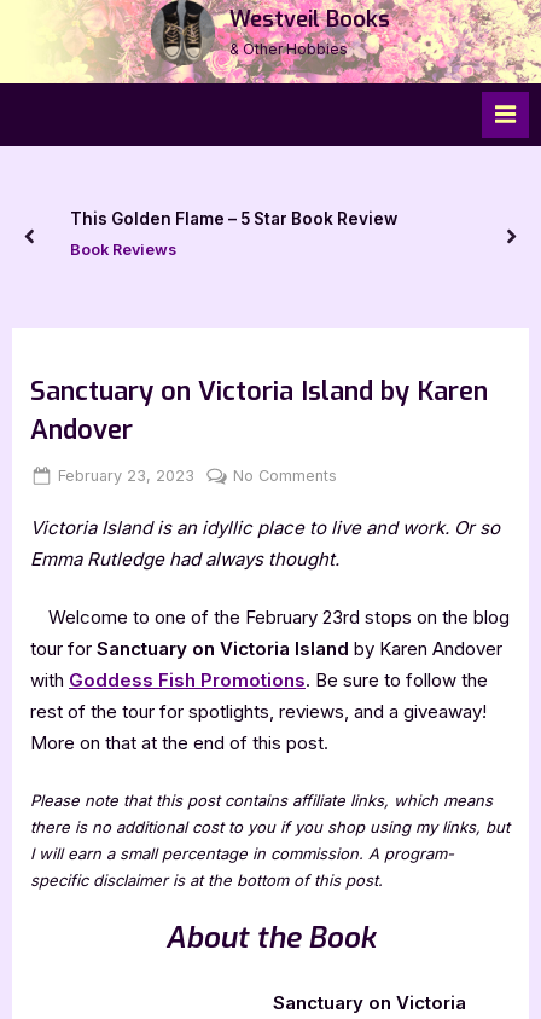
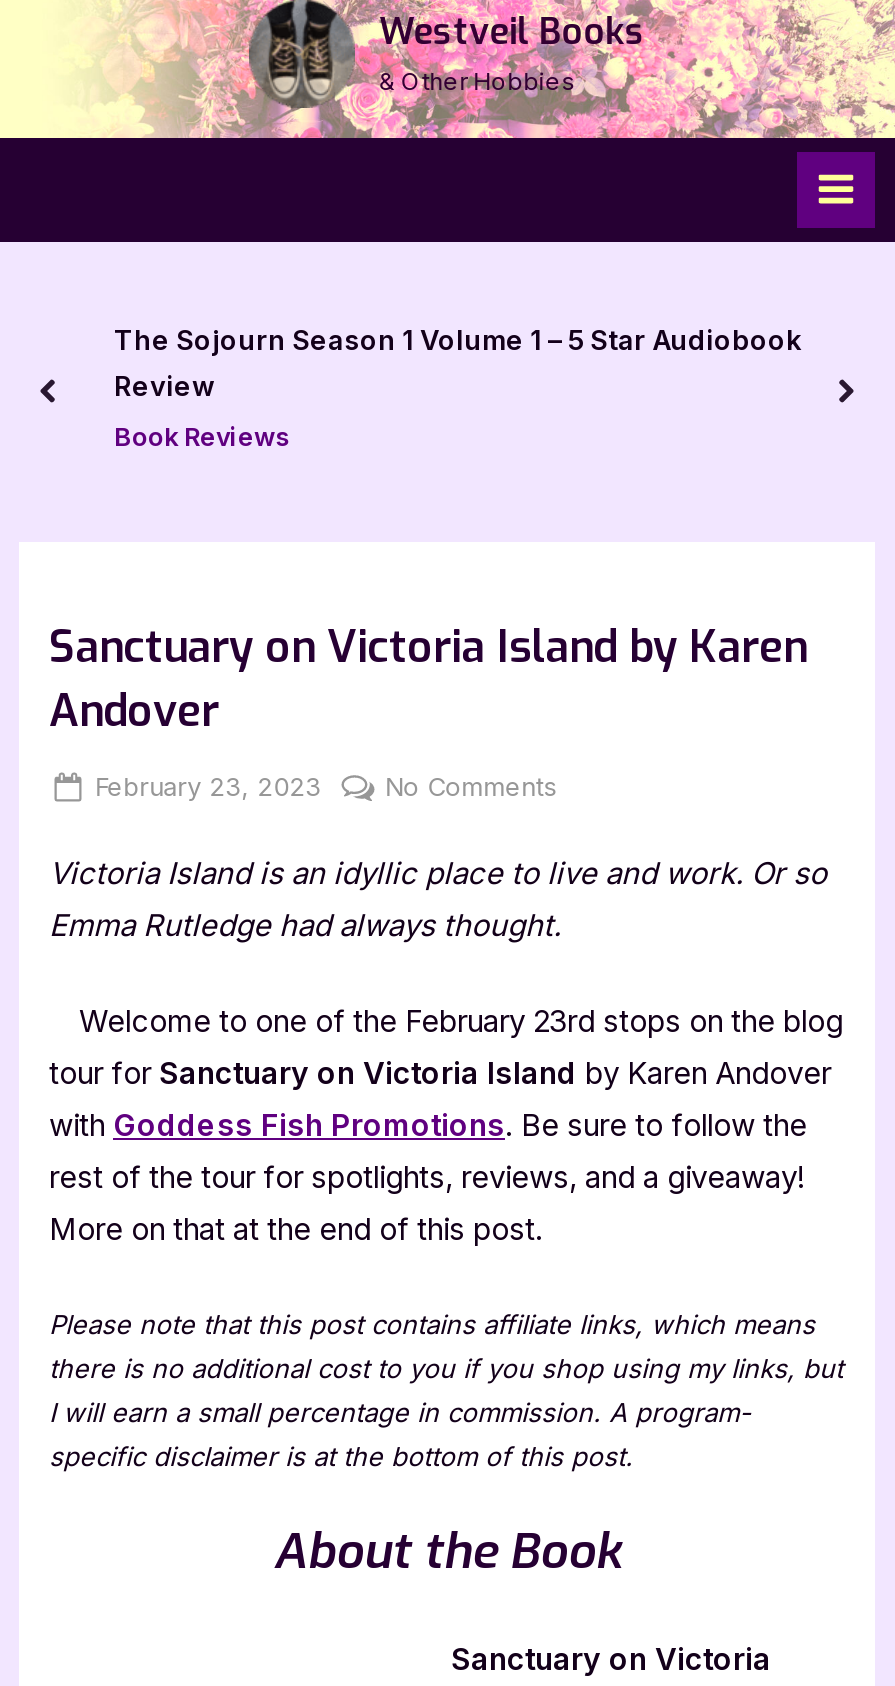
[69,209,397,228] This Golden Flame – 5 Star Book Review -> [114,323,802,401] The Sojourn Season 1 Volume 1 – 5 Star Audiobook | Review

